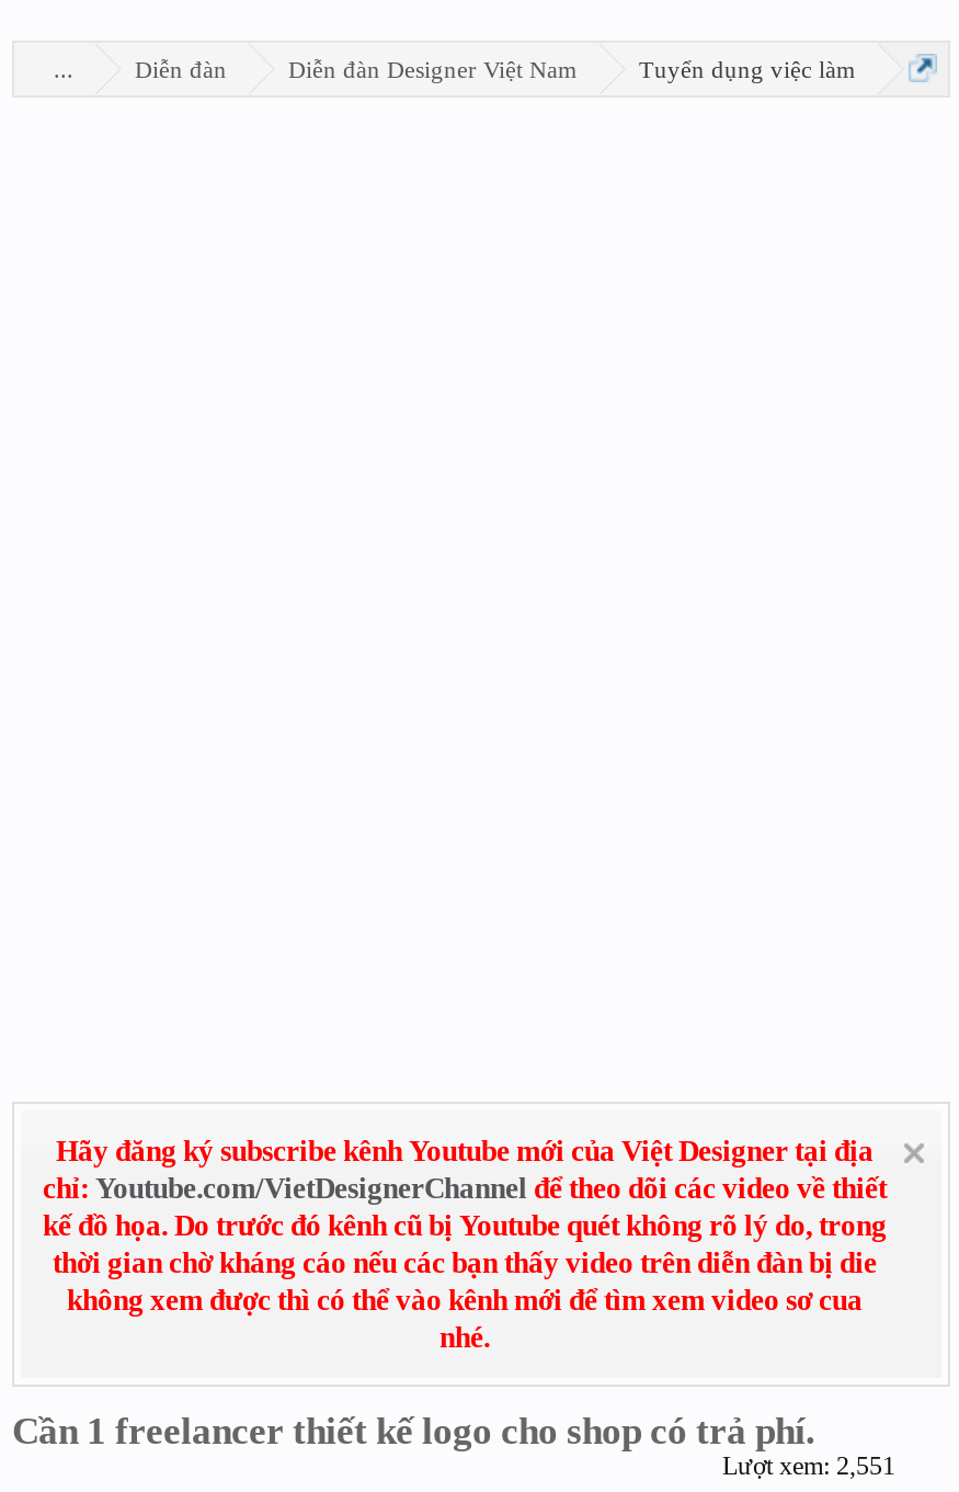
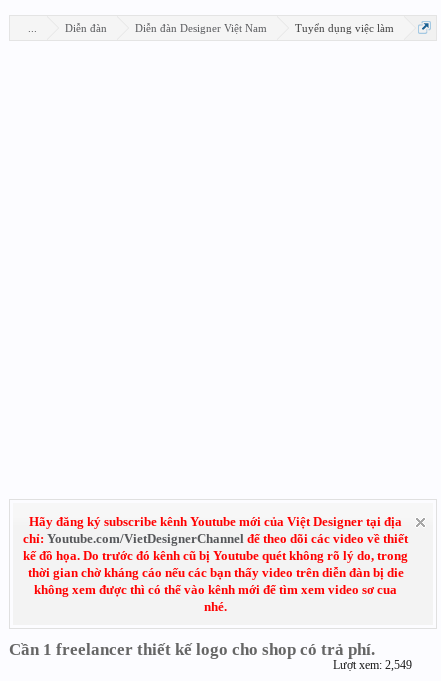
[722,1450,895,1481] Lượt xem: 2,551 -> [333,658,412,672] Lượt xem: 2,549

